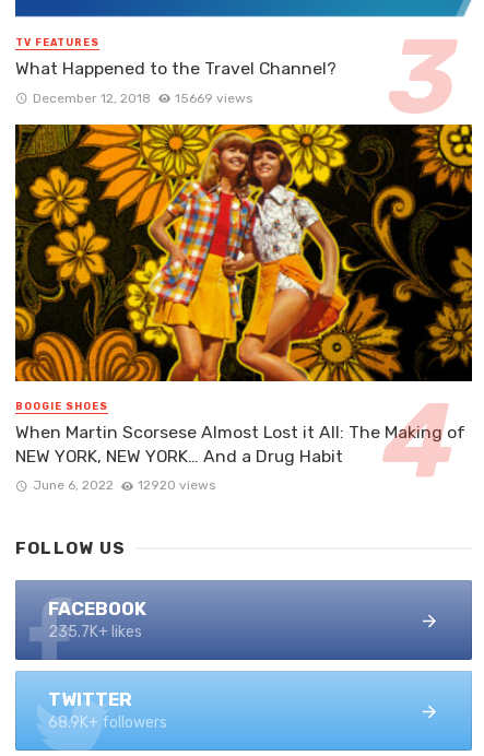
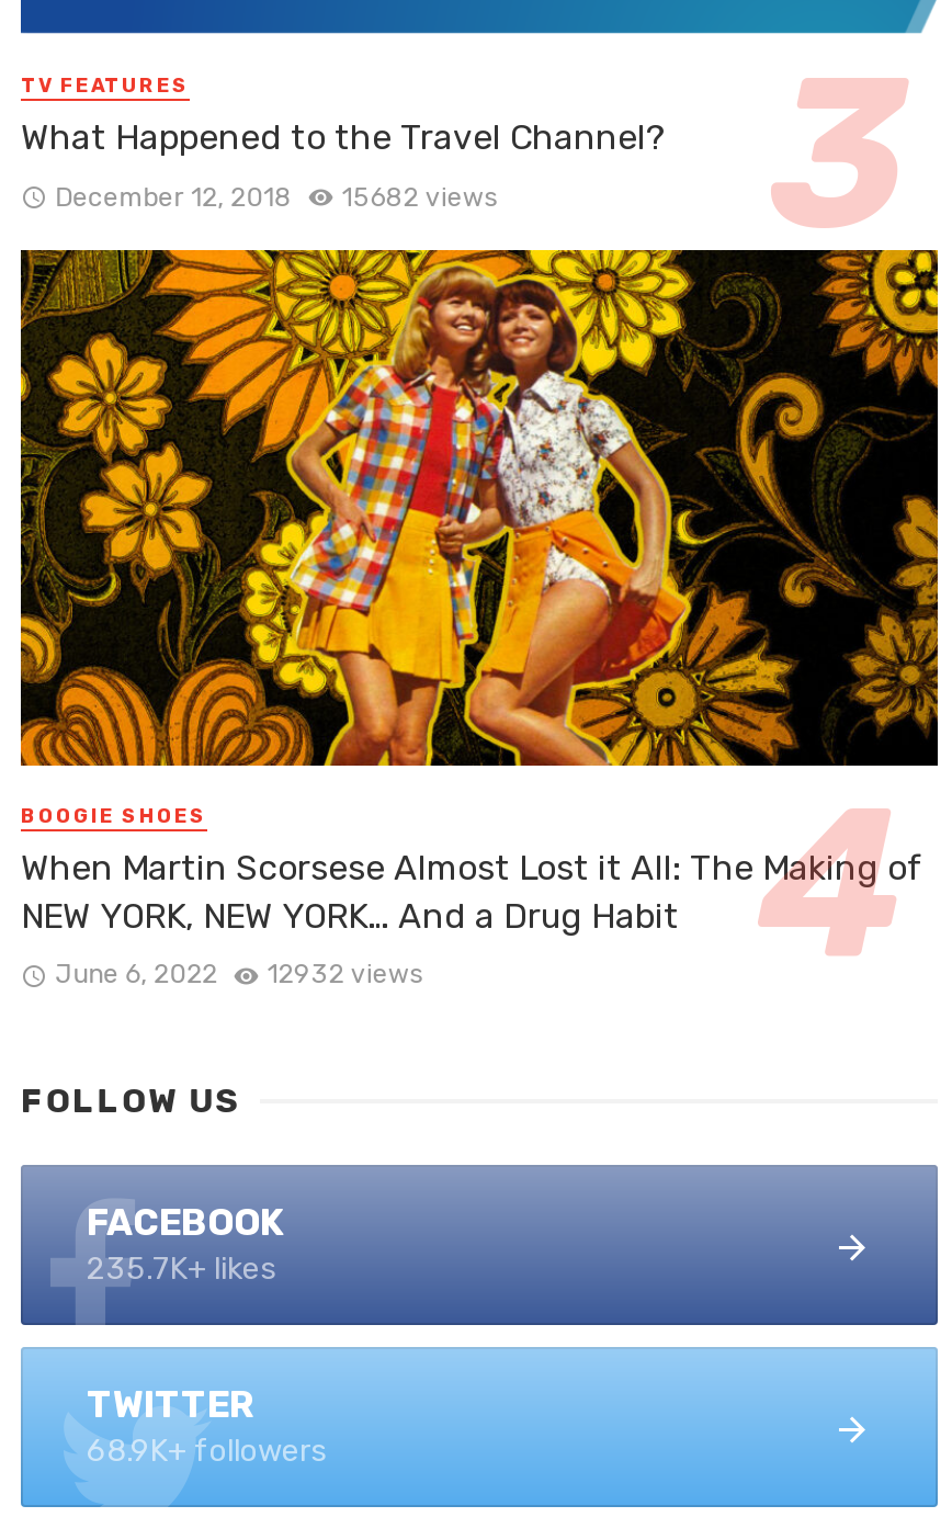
[32,90,253,105] December 12, 2018 15669 views -> [55,181,498,212] December 12, 2018 15682 views
[32,477,216,493] June 6, 2022 12920 views -> [55,958,423,989] June 6, 2022 12932 views

